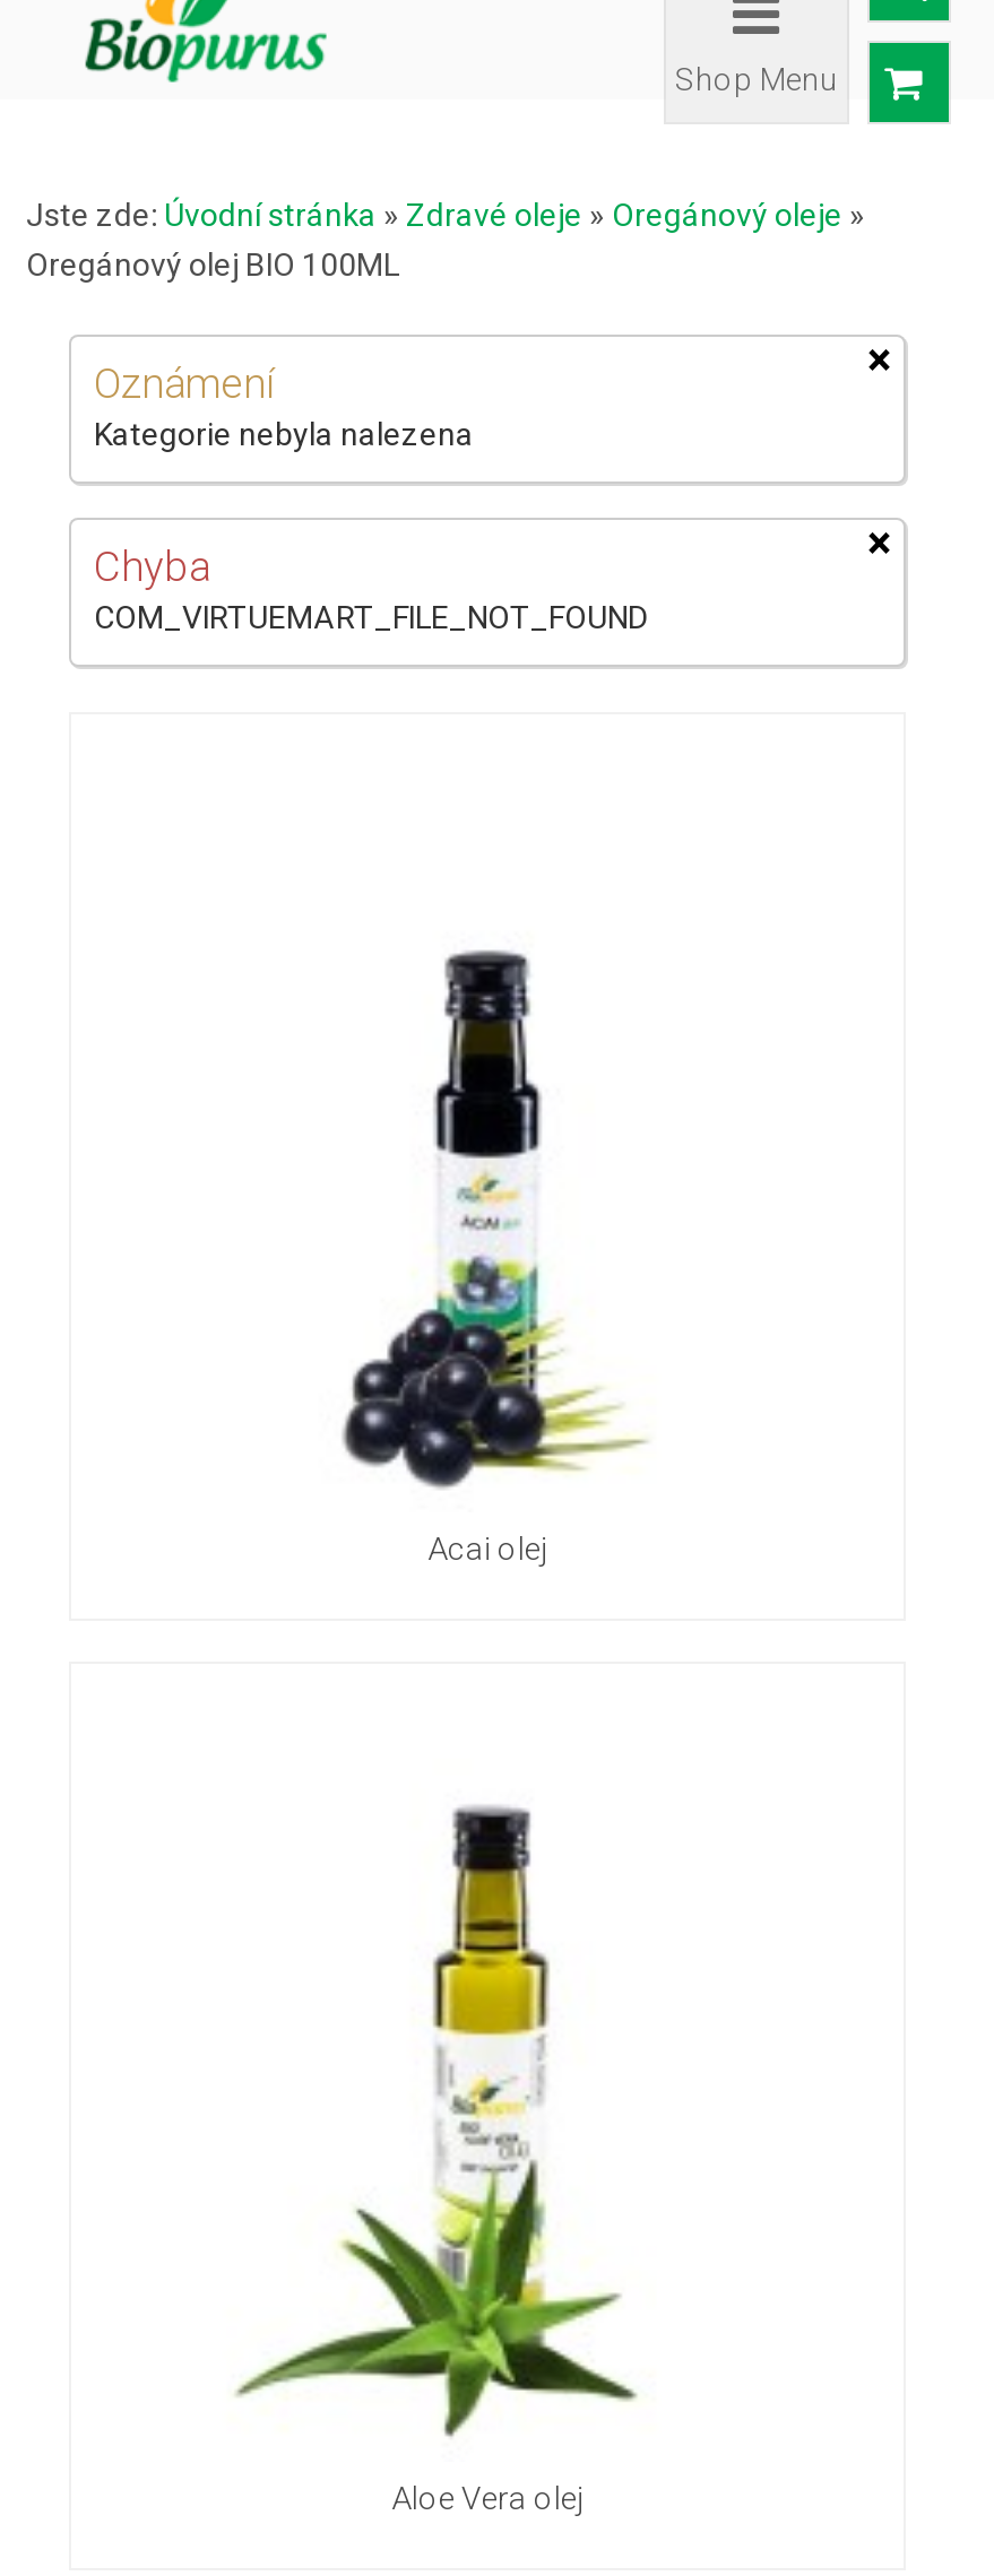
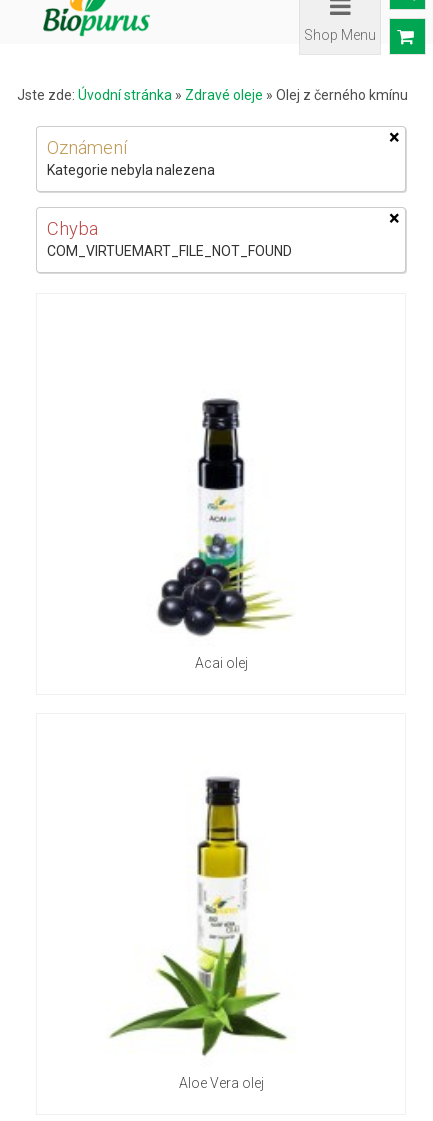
[26,197,865,283] Jste zde: Úvodní stránka» Zdravé oleje» Oregánový oleje» | Oregánový olej BIO 100ML -> [17,87,408,103] Jste zde: Úvodní stránka» Zdravé oleje» Olej z černého kmínu

